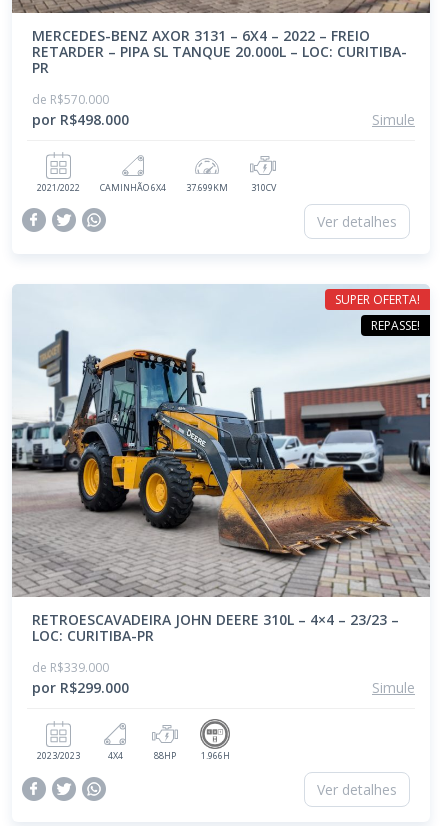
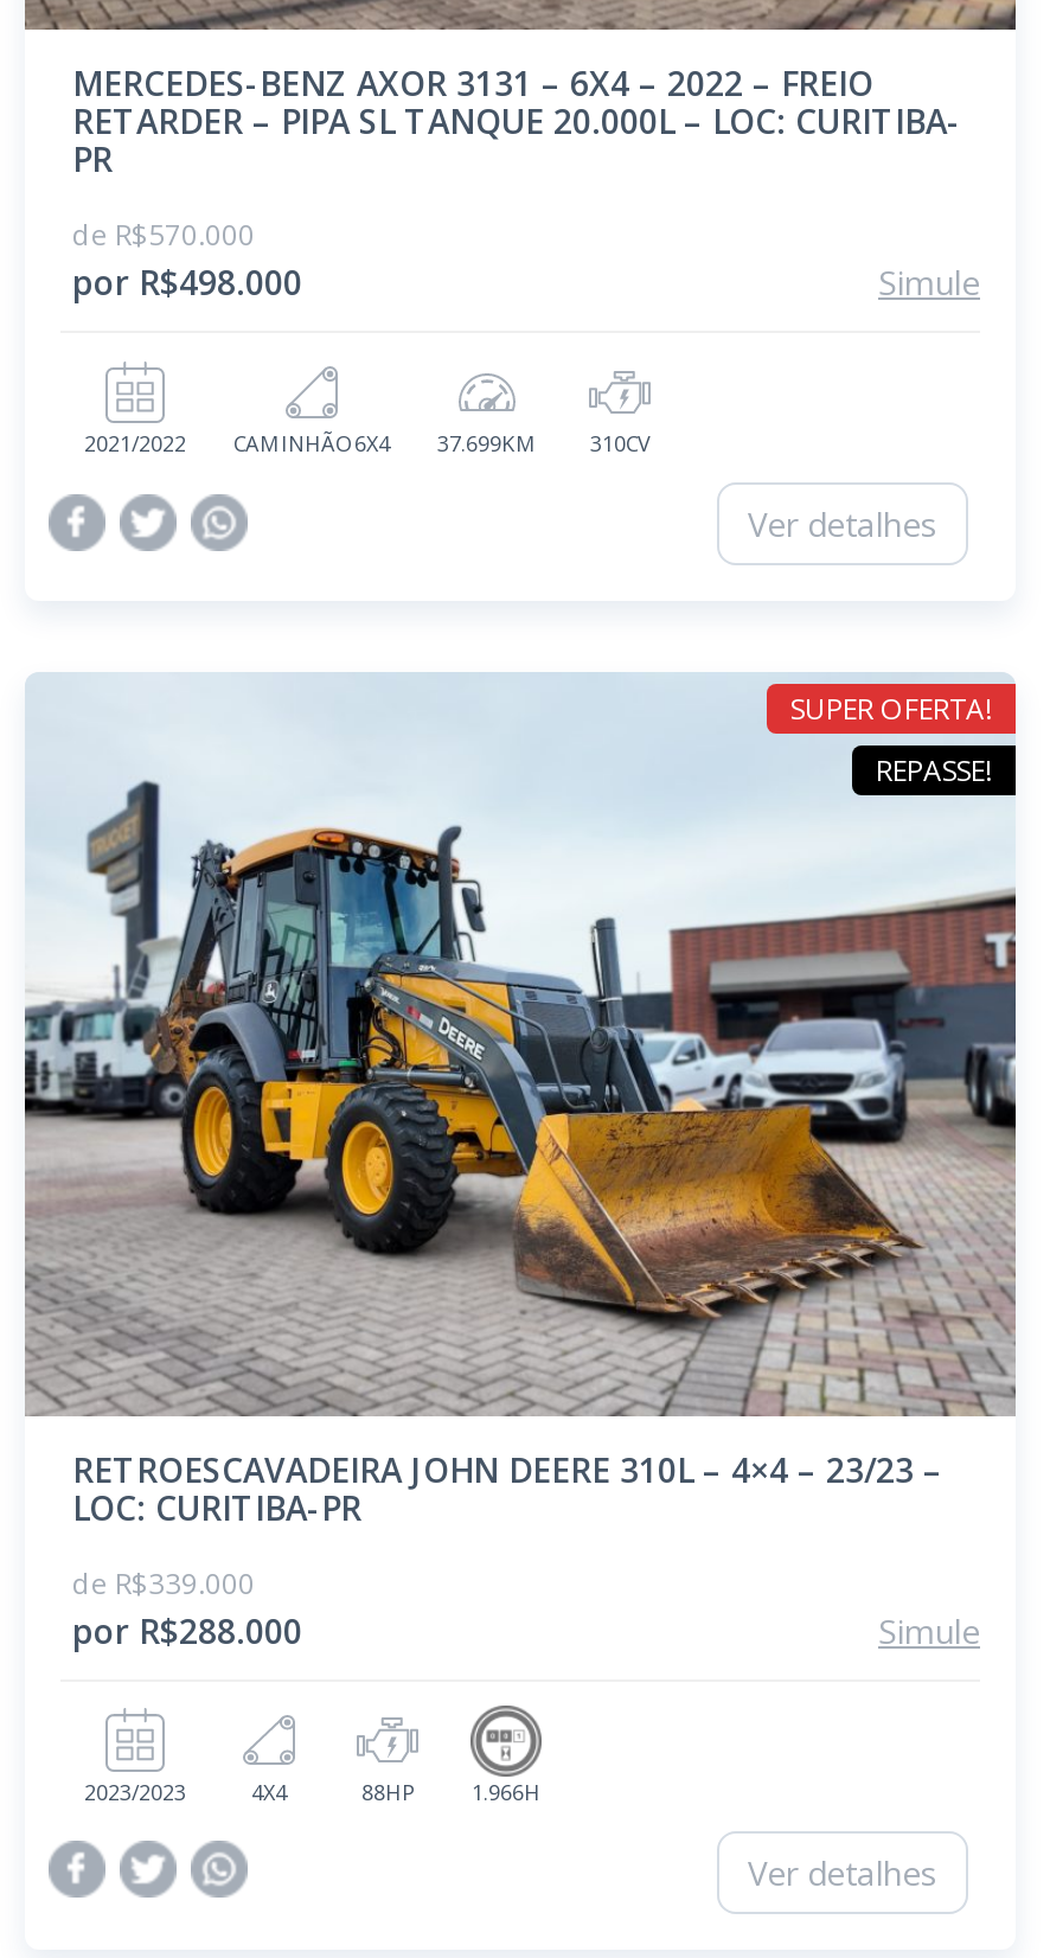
[32,678,129,697] por R$299.000 -> [72,1607,302,1652] por R$288.000

